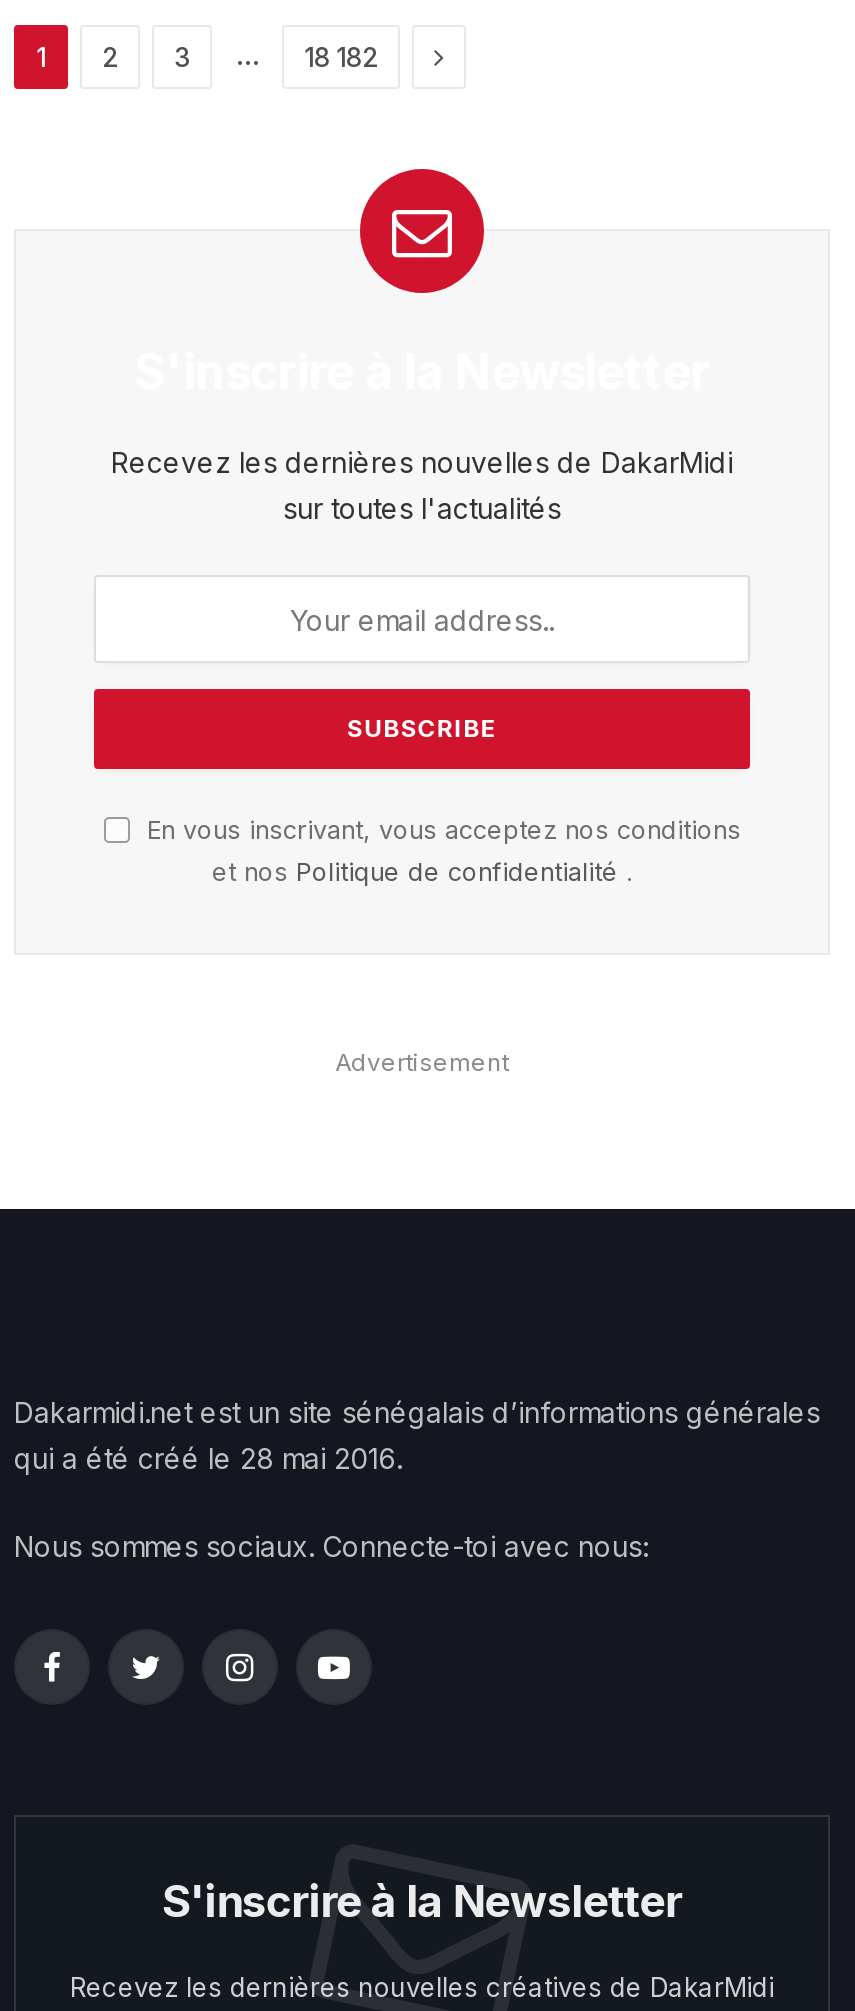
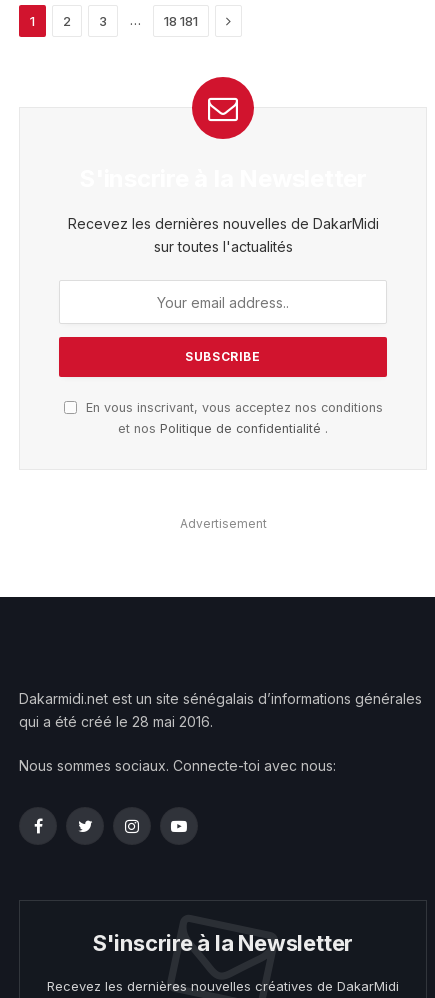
[304,41,378,73] 18 182 -> [164,13,198,29] 18 181

